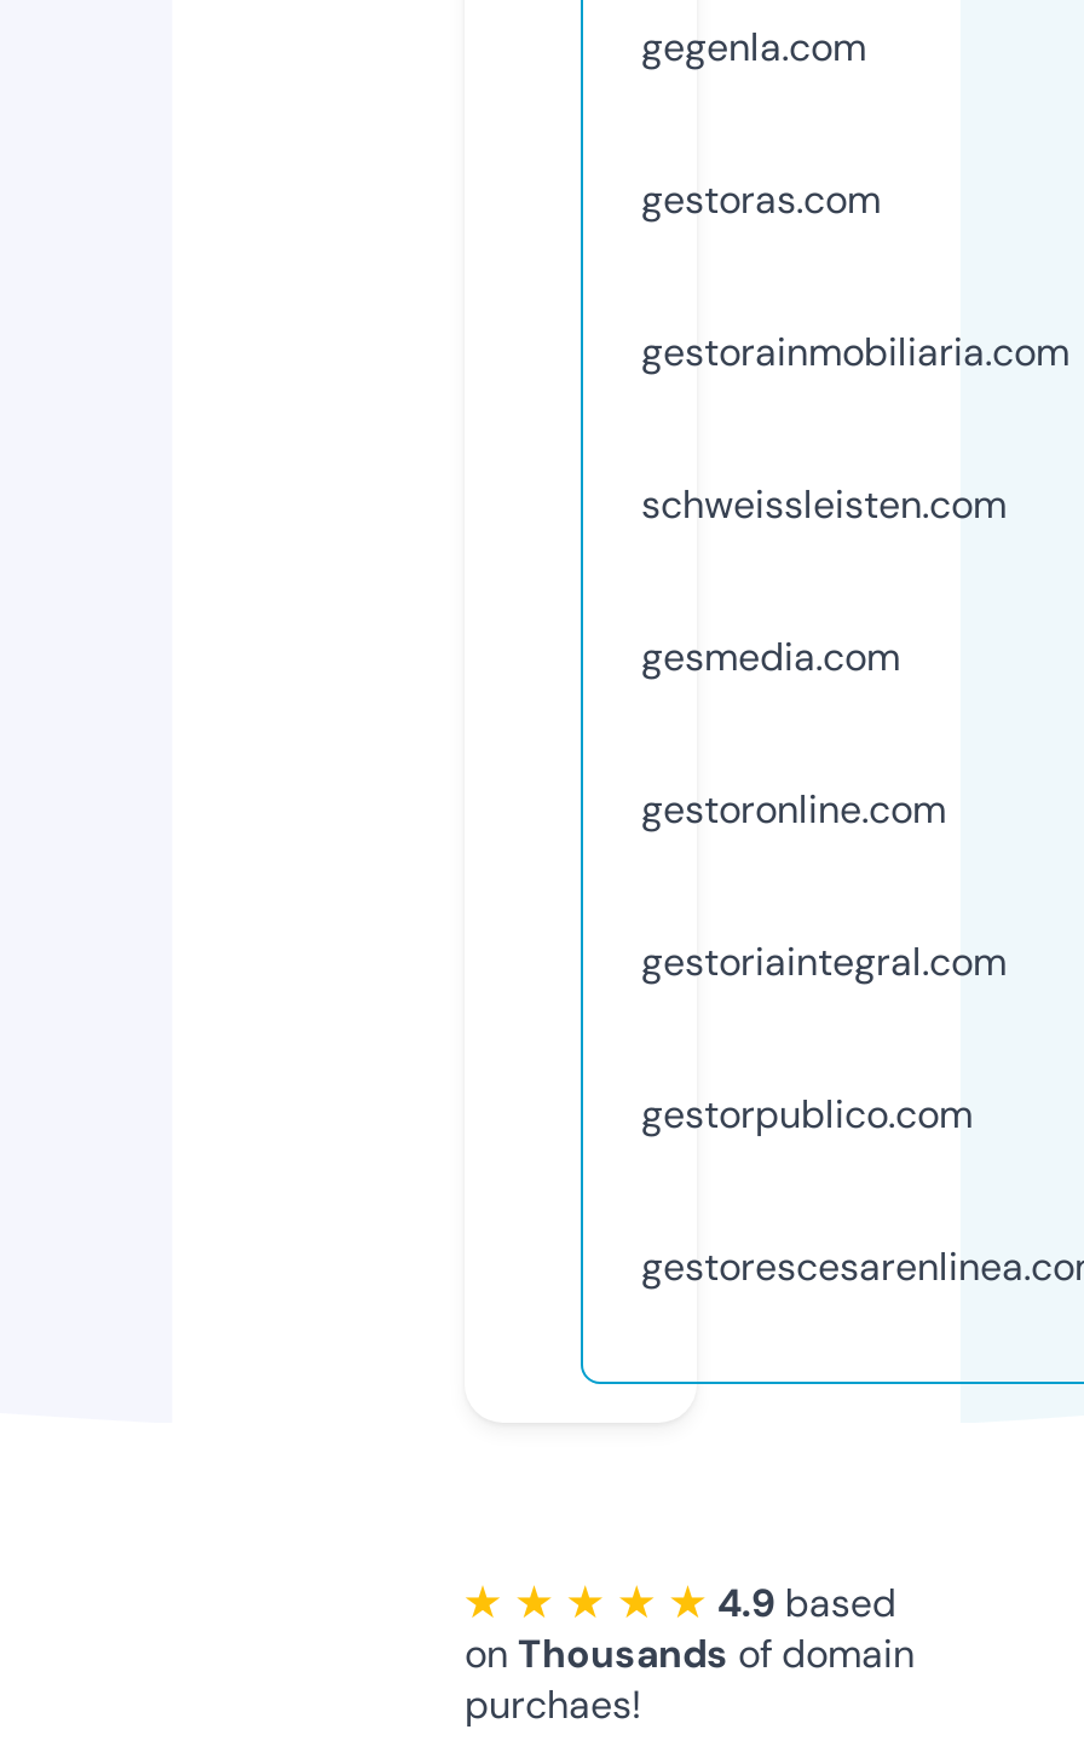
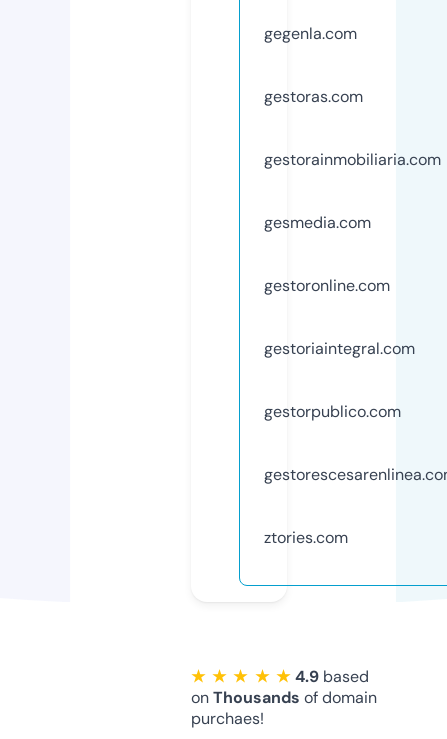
[641,479,1007,529] schweissleisten.com -> none
moved [641,631,1007,1139] -> [264,212,415,422]: gesmedia.com | gestoronline.com | gestoriaintegral.com | gestorpublico.com
none -> [264,527,348,548] ztories.com

